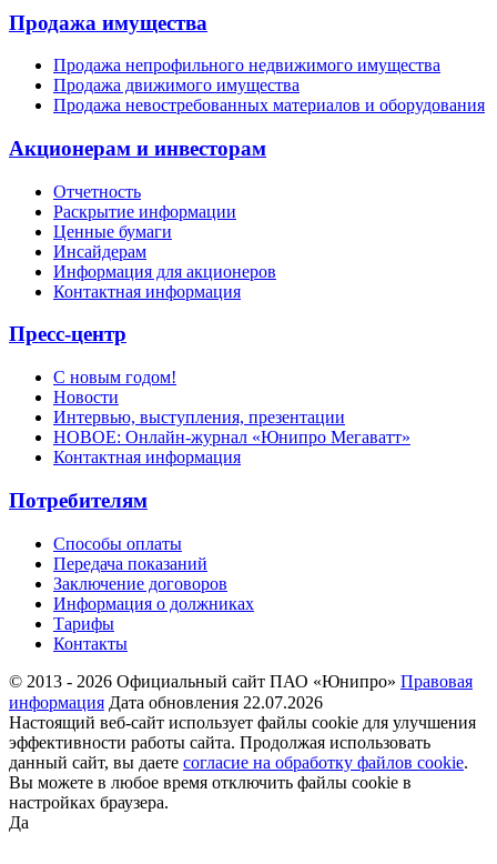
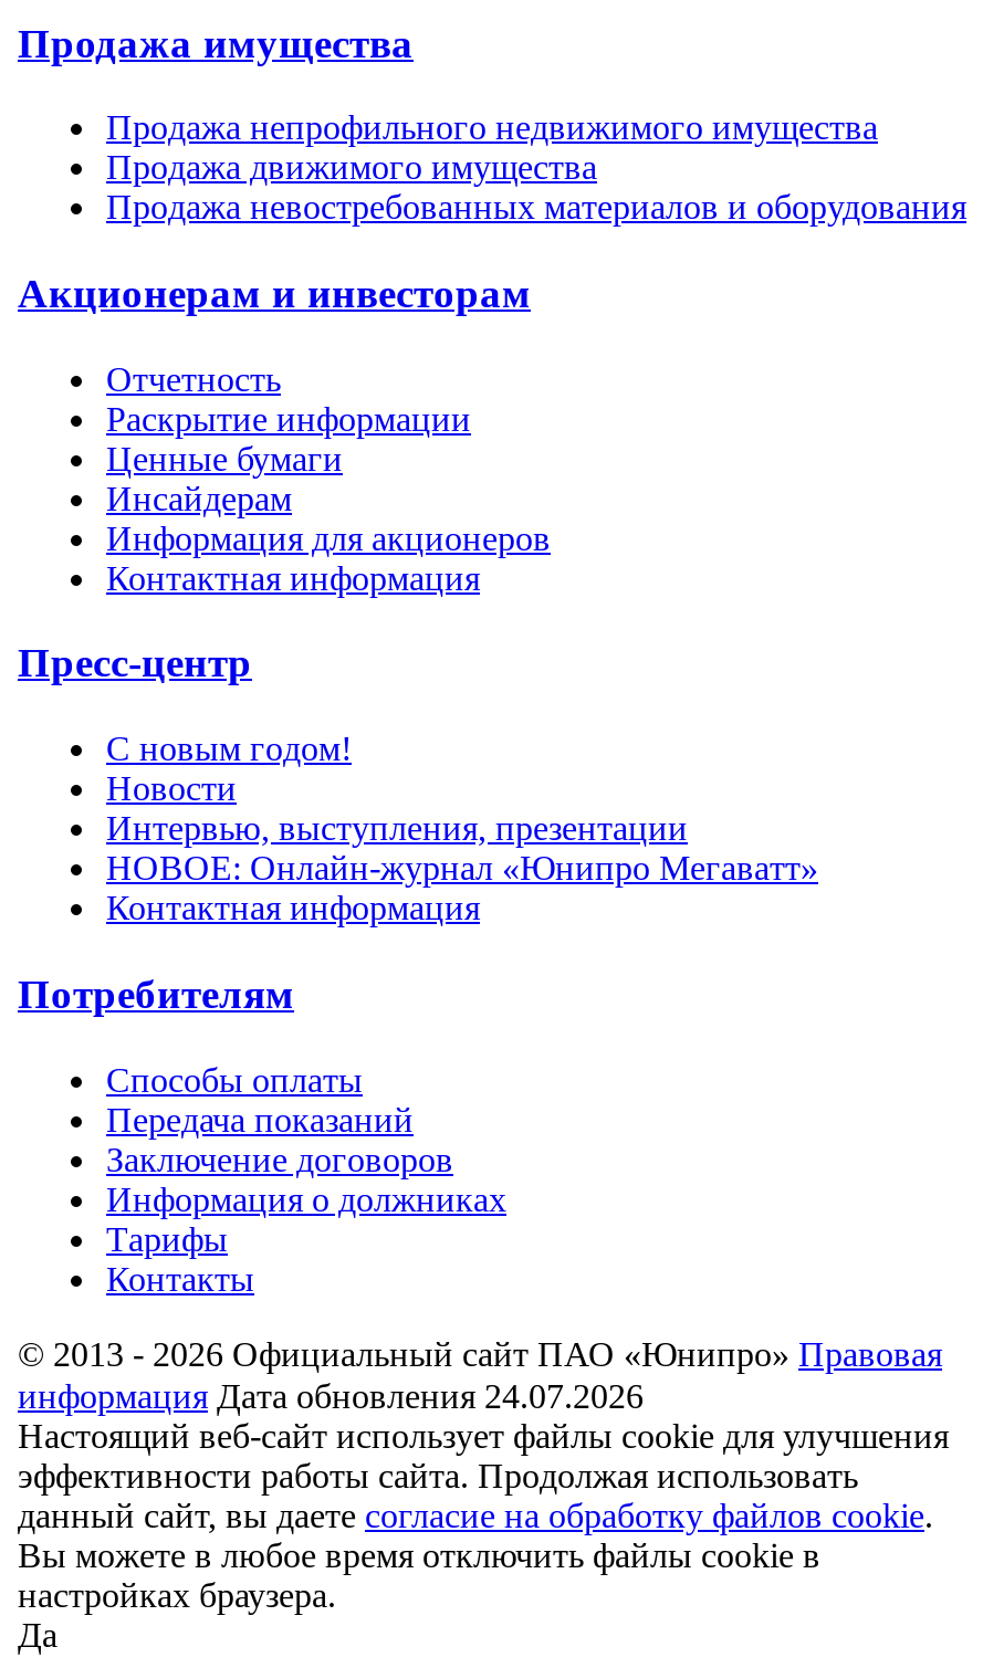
[9,693,323,711] информация Дата обновления 22.07.2026 -> [18,1376,644,1414] информация Дата обновления 24.07.2026

